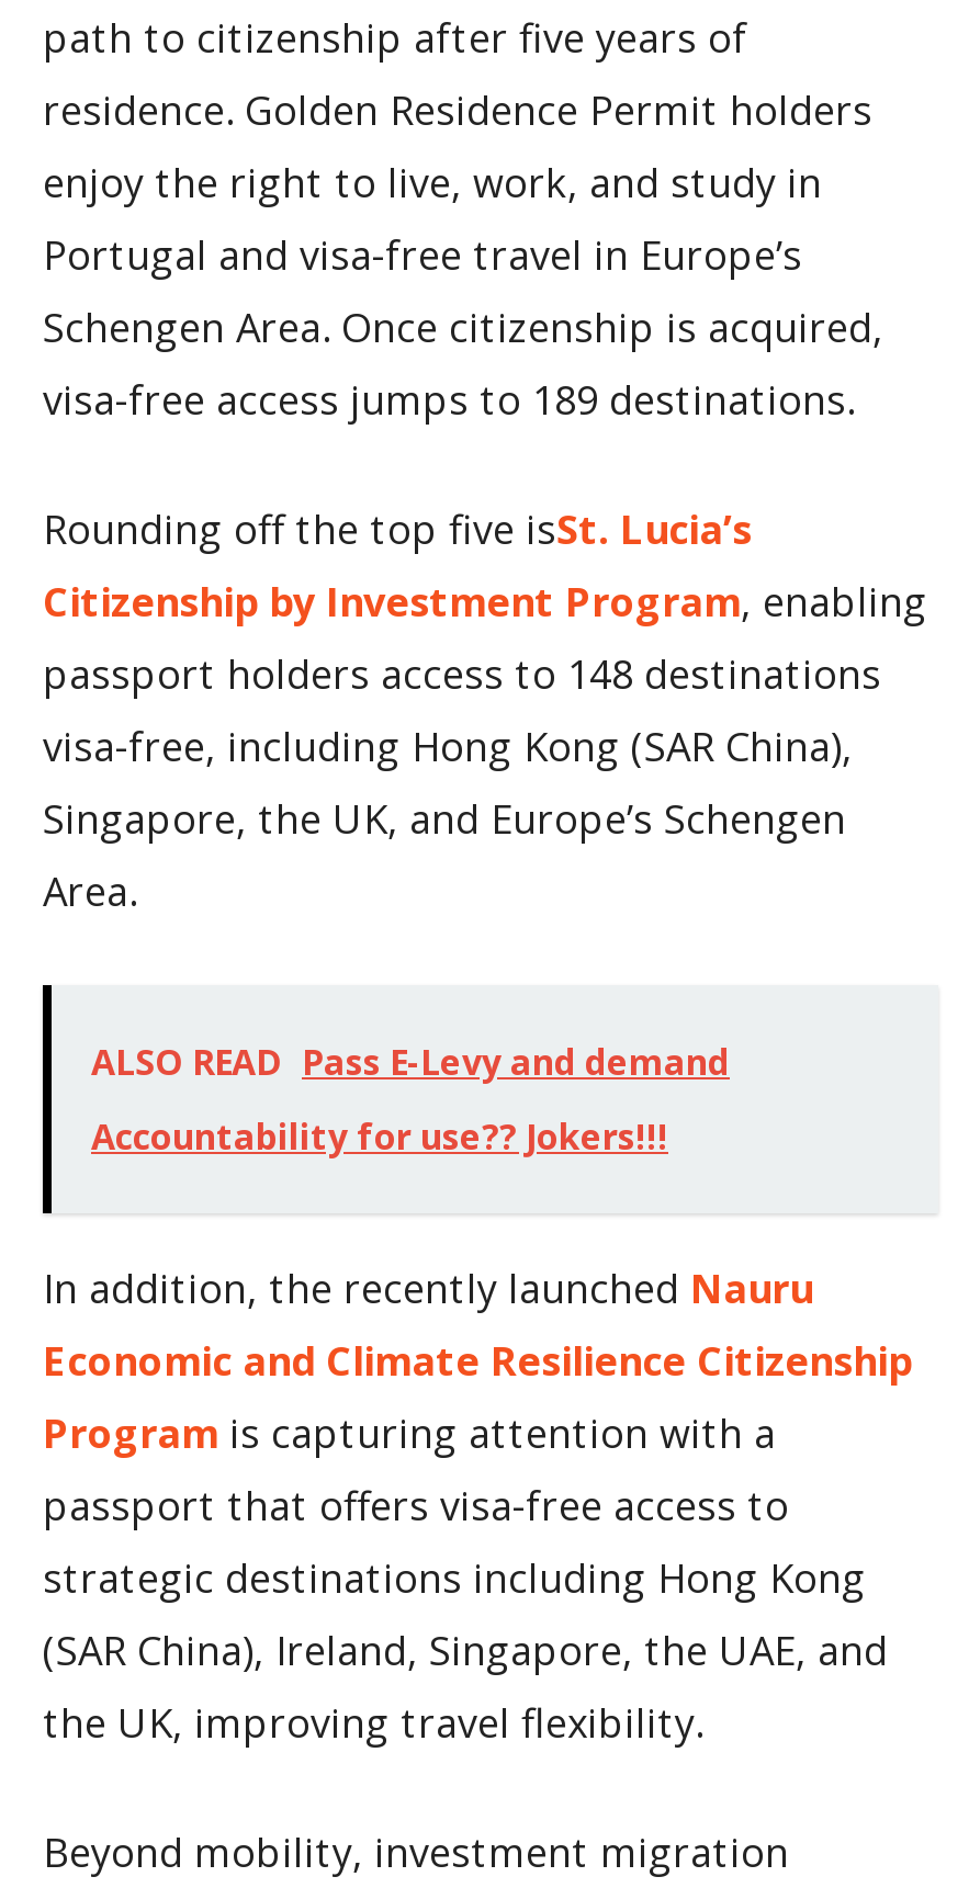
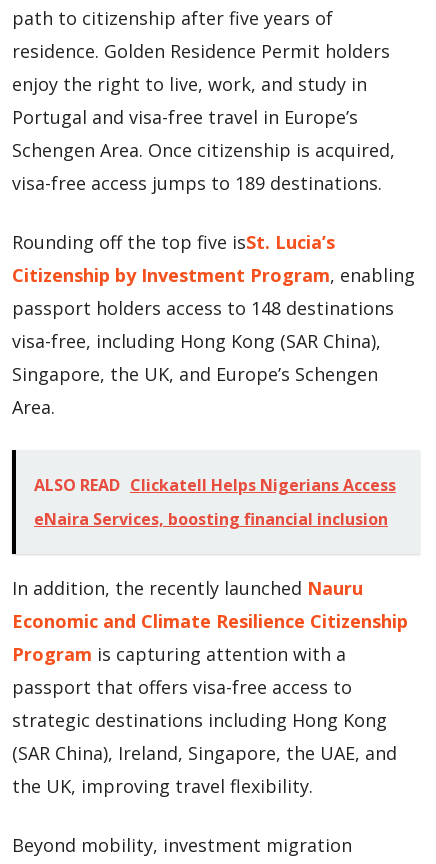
[91,1038,730,1086] ALSO READ Pass E-Levy and demand -> [34,474,396,496] ALSO READ Clickatell Helps Nigerians Access
[91,1112,668,1161] Accountability for use?? Jokers!!! -> [34,508,388,530] eNaira Services, boosting financial inclusion

